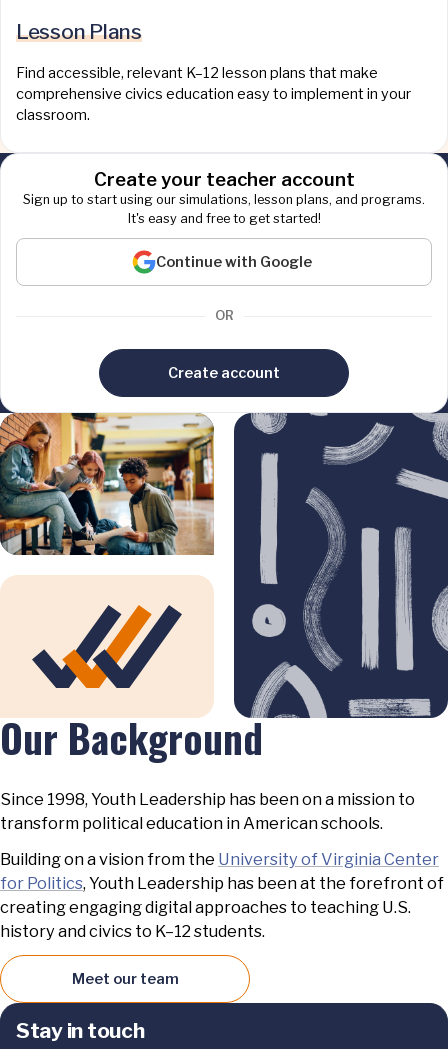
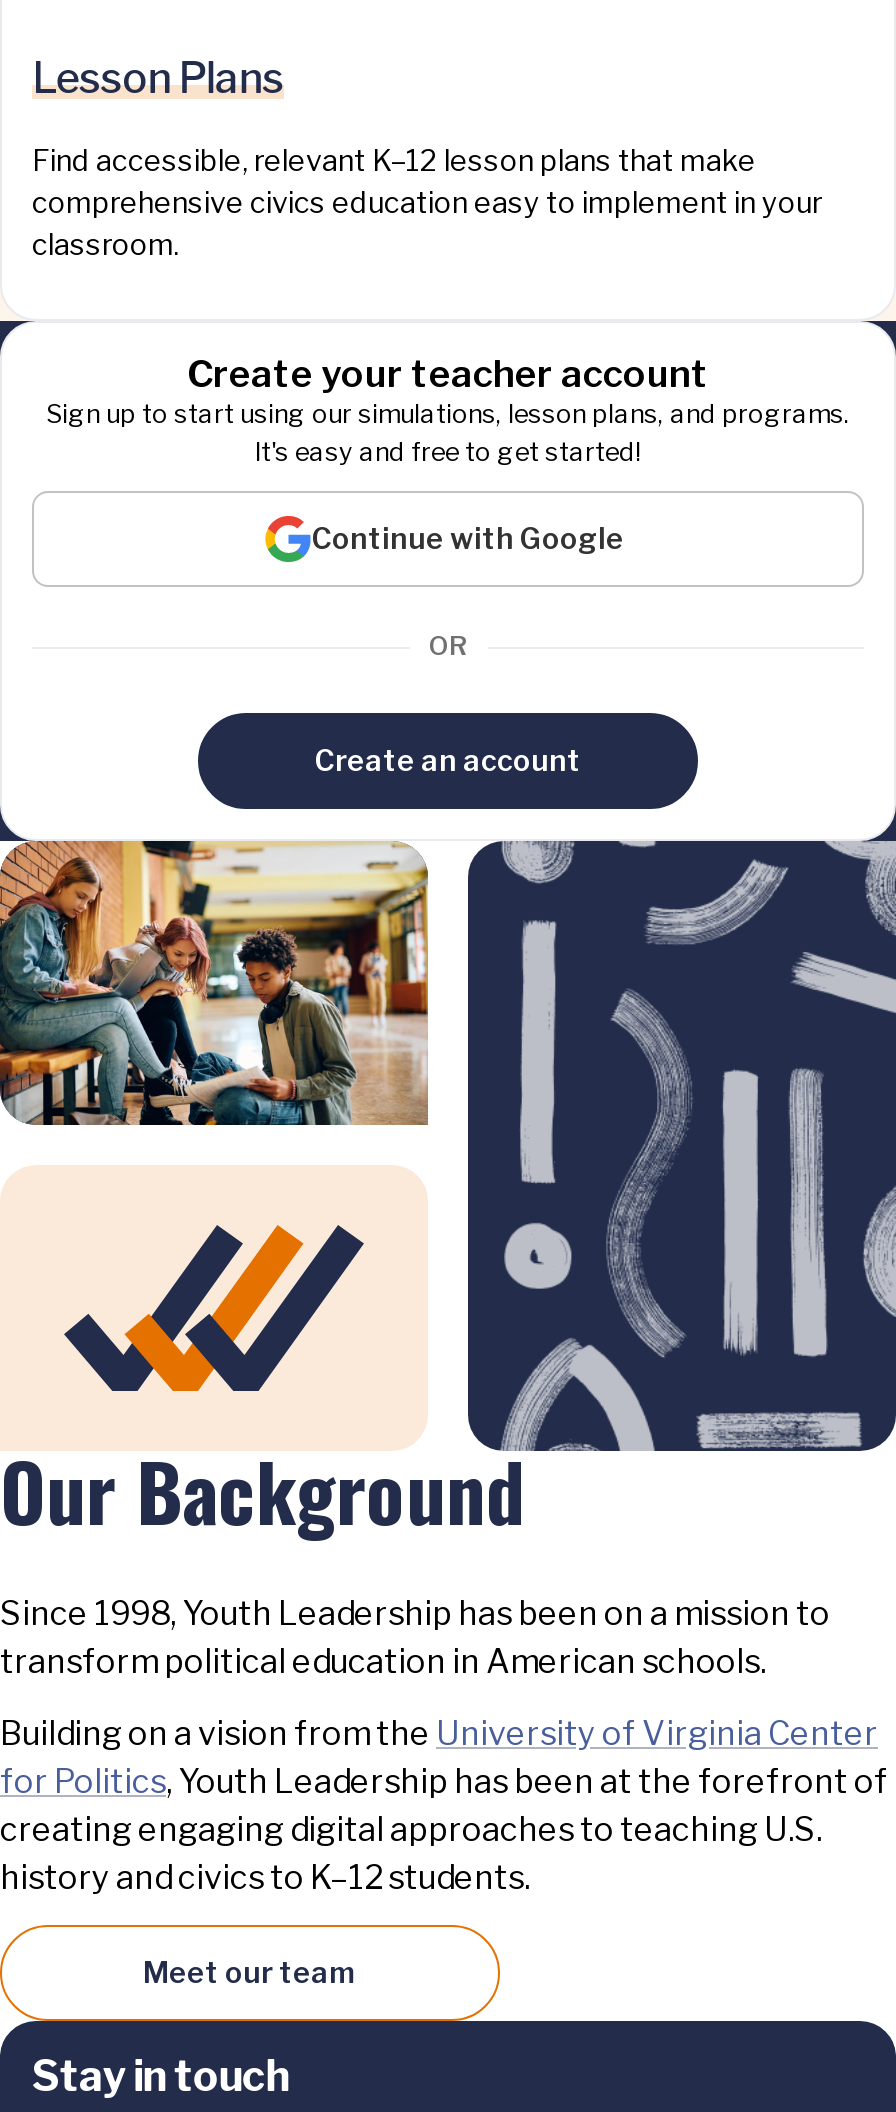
[168,363,280,381] Create account -> [315,742,581,778] Create an account

